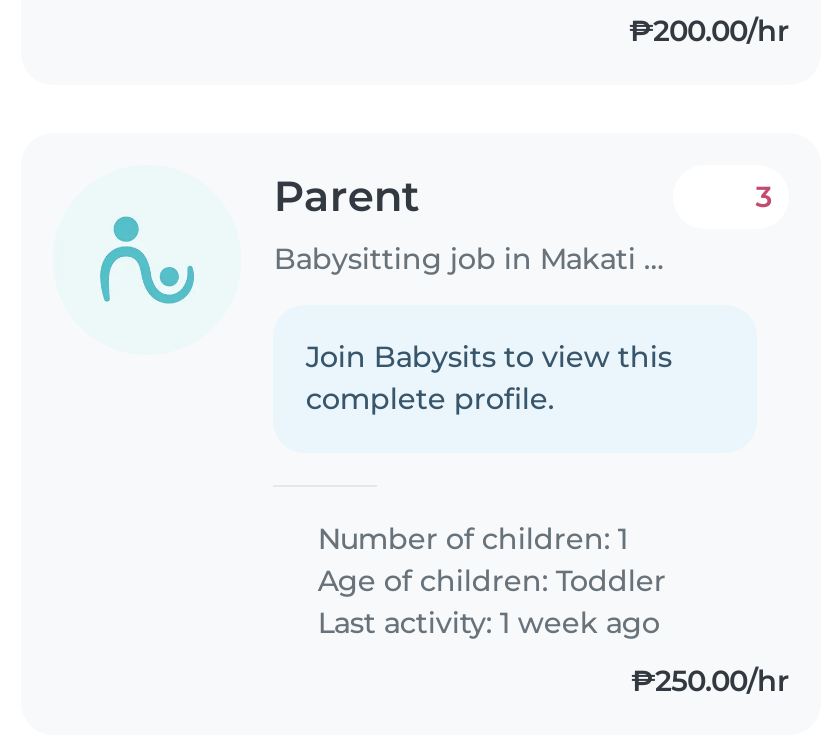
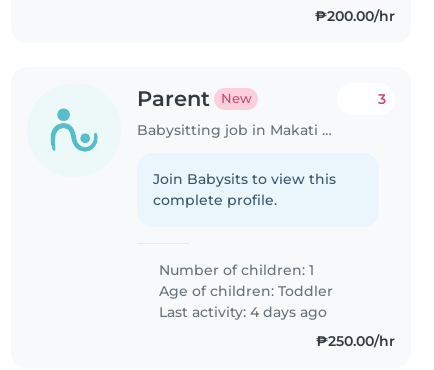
none -> [221,91,252,106] New
[310,605,660,641] Last activity: 1 week ago -> [155,303,327,321] Last activity: 4 days ago

